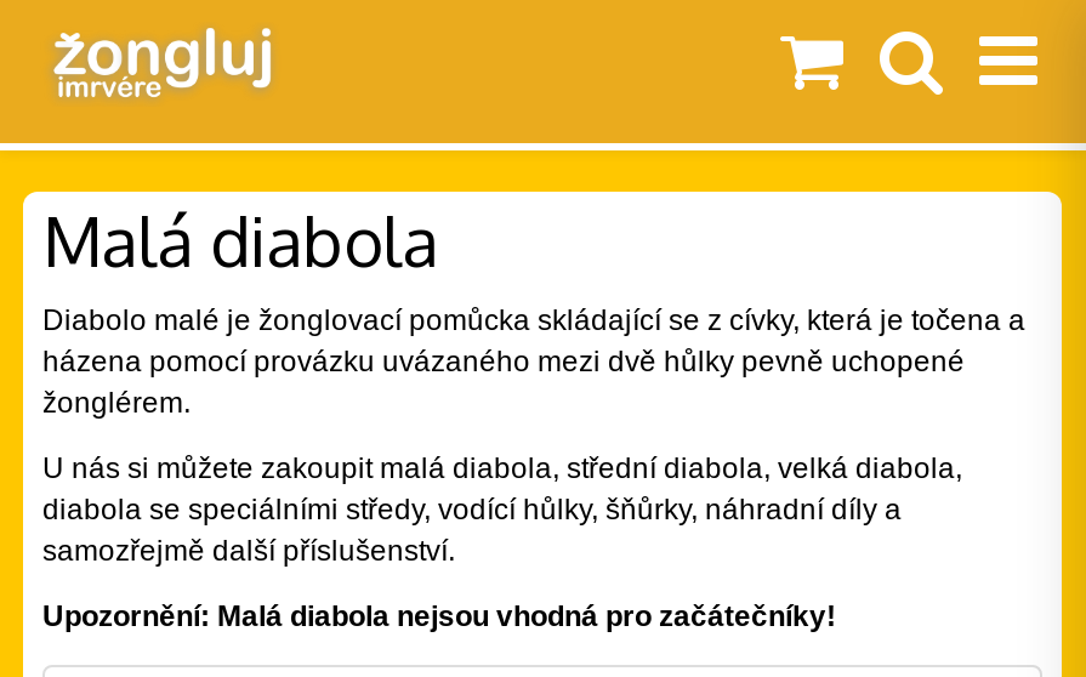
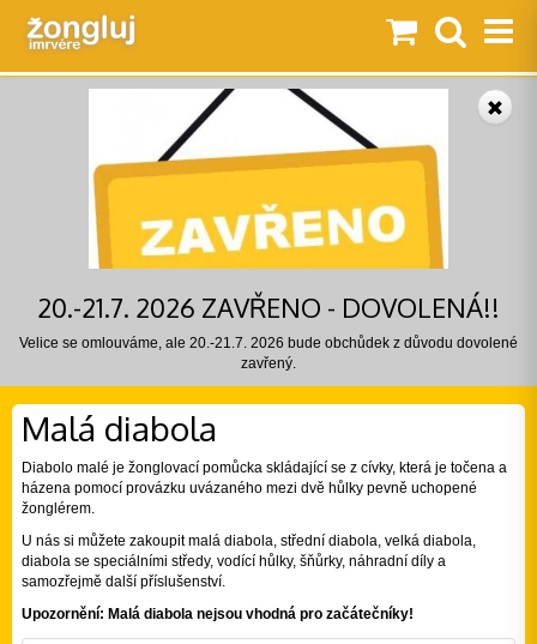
none -> [4,76,533,387] [image] | 20.-21.7. 2026 ZAVŘENO - DOVOLENÁ!! | Velice se omlouváme, ale 20.-21.7. 2026 bude obchůdek z důvodu dovolené | zavřený.

